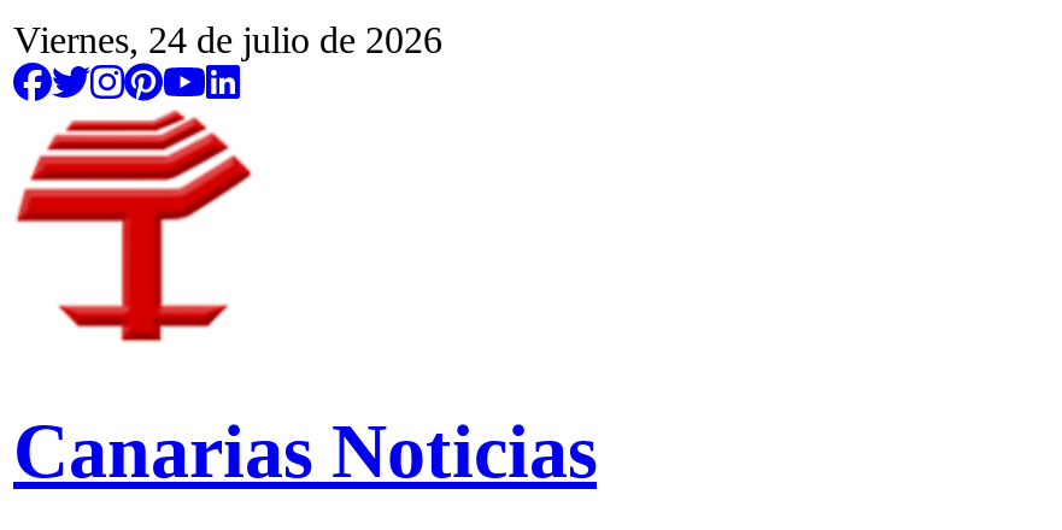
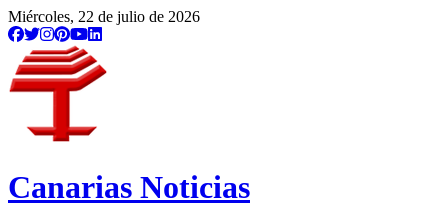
[13,19,442,60] Viernes, 24 de julio de 2026 -> [8,8,200,25] Miércoles, 22 de julio de 2026

